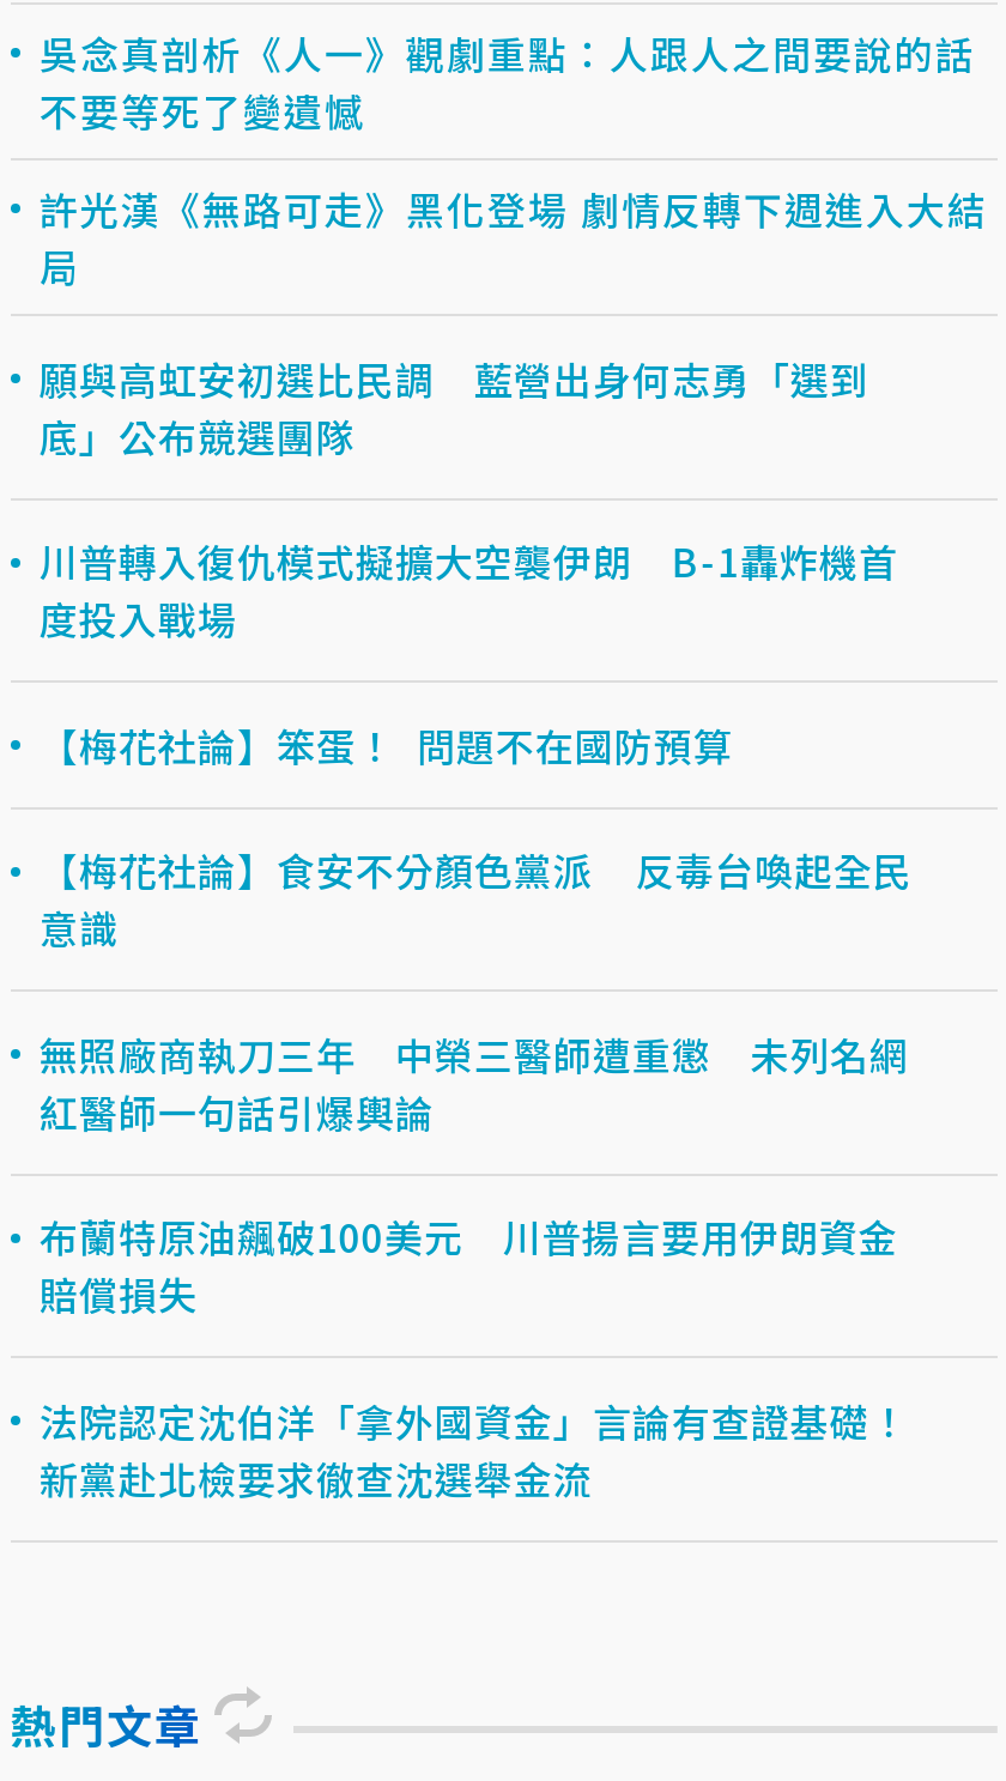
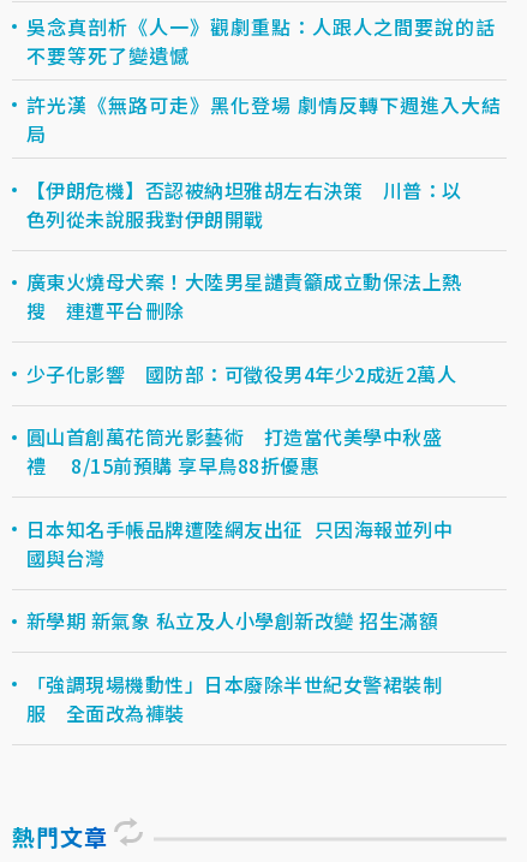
[39,349,869,464] 願與高虹安初選比民調 藍營出身何志勇「選到 | 底」公布競選團隊 -> [26,175,462,233] 【伊朗危機】否認被納坦雅胡左右決策 川普：以 | 色列從未說服我對伊朗開戰
[39,533,898,647] 川普轉入復仇模式擬擴大空襲伊朗 B-1轟炸機首 | 度投入戰場 -> [26,267,462,325] 廣東火燒母犬案！大陸男星譴責籲成立動保法上熱 | 搜 連遭平台刪除
[39,716,733,773] 【梅花社論】笨蛋！ 問題不在國防預算 -> [26,359,457,388] 少子化影響 國防部：可徵役男4年少2成近2萬人
[39,842,912,956] 【梅花社論】食安不分顏色黨派 反毒台喚起全民 | 意識 -> [26,422,442,480] 圓山首創萬花筒光影藝術 打造當代美學中秋盛 | 禮 8/15前預購 享早鳥88折優惠
[39,1025,909,1140] 無照廠商執刀三年 中榮三醫師遭重懲 未列名網 | 紅醫師一句話引爆輿論 -> [26,514,453,572] 日本知名手帳品牌遭陸網友出征 只因海報並列中 | 國與台灣
[39,1208,898,1323] 布蘭特原油飆破100美元 川普揚言要用伊朗資金 | 賠償損失 -> [26,606,439,635] 新學期 新氣象 私立及人小學創新改變 招生滿額
[39,1391,909,1506] 法院認定沈伯洋「拿外國資金」言論有查證基礎！ | 新黨赴北檢要求徹查沈選舉金流 -> [26,669,442,727] 「強調現場機動性」日本廢除半世紀女警裙裝制 | 服 全面改為褲裝

